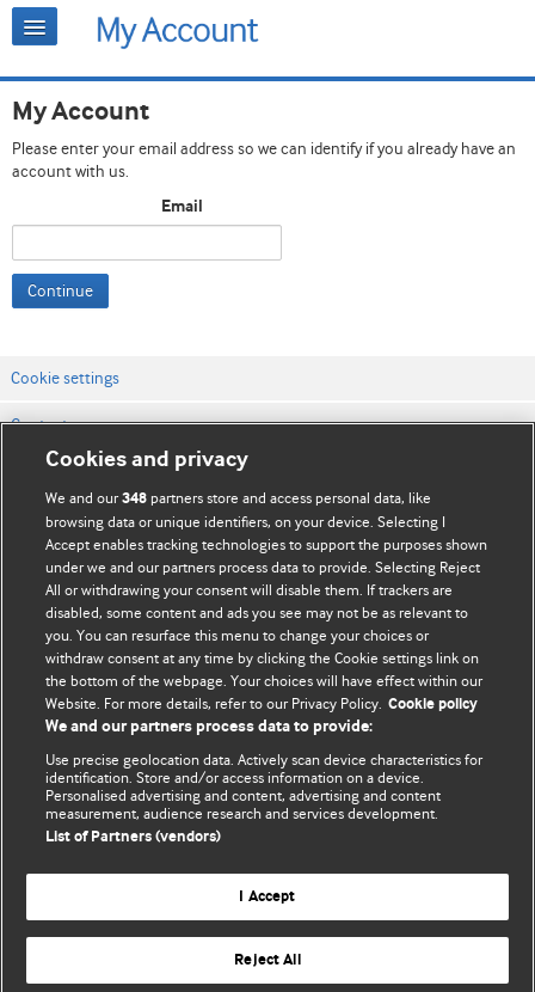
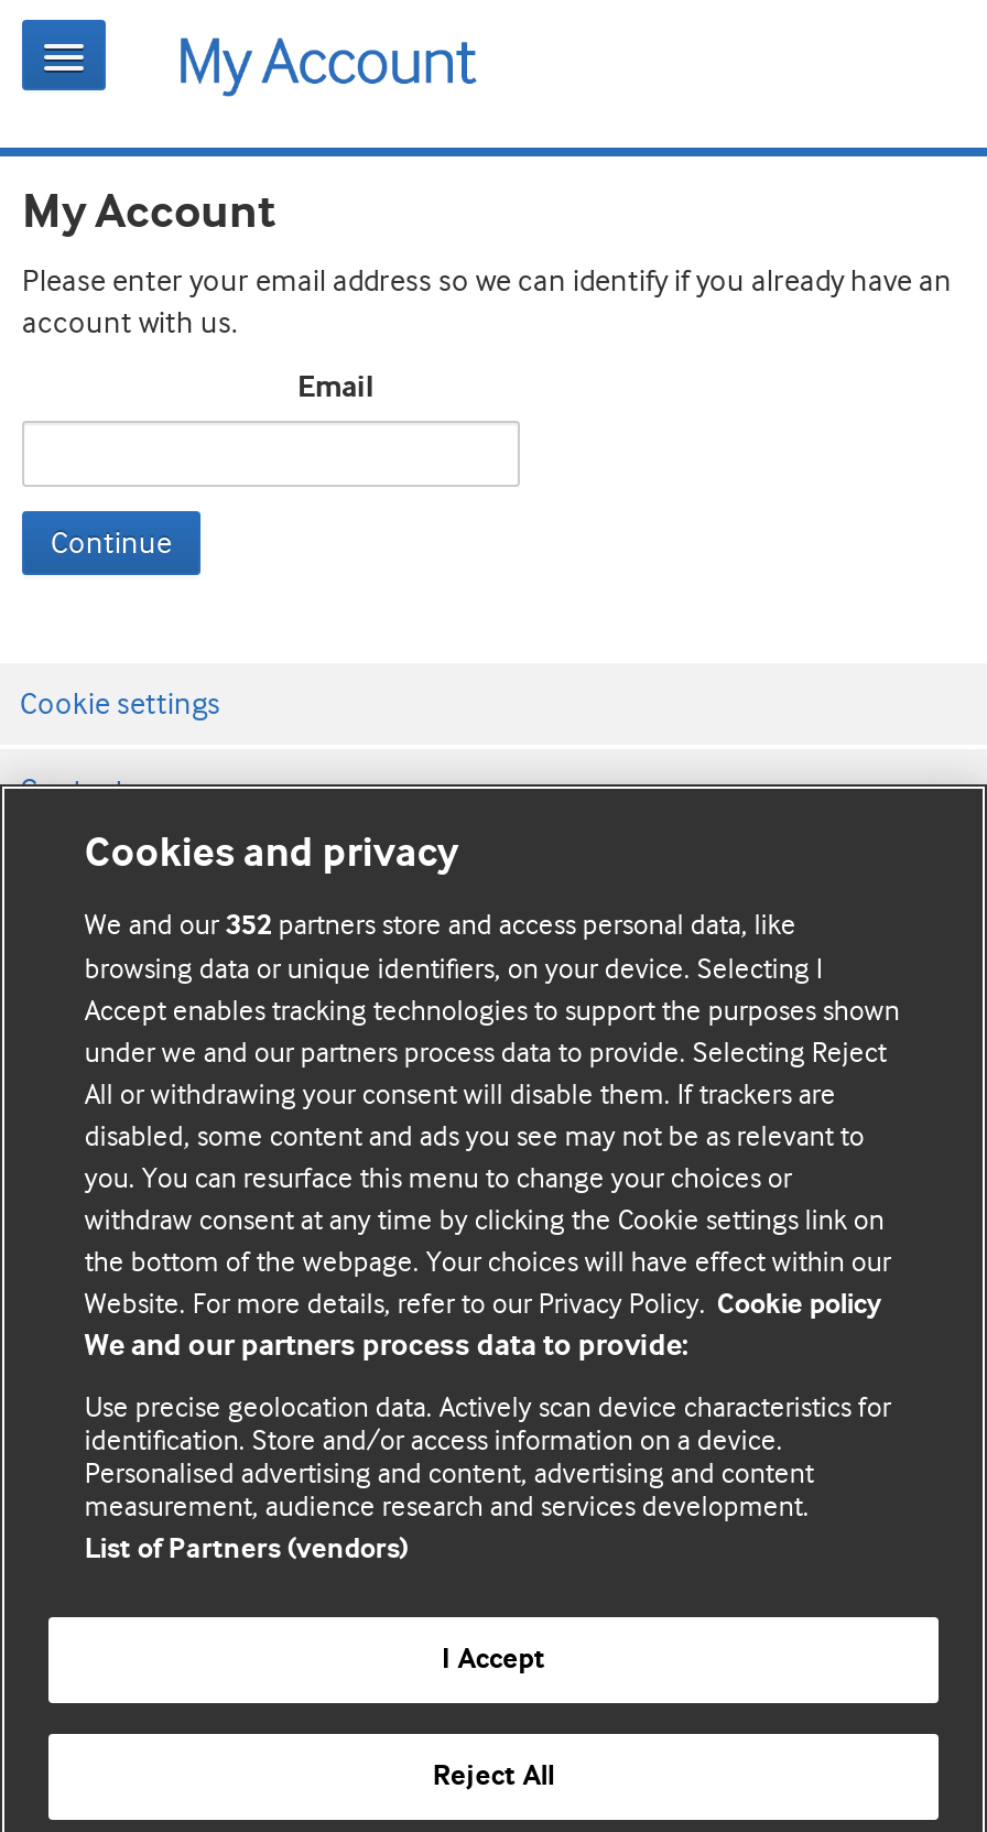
[46,489,432,508] We and our 348 partners store and access personal data, like -> [85,908,796,943] We and our 352 partners store and access personal data, like

